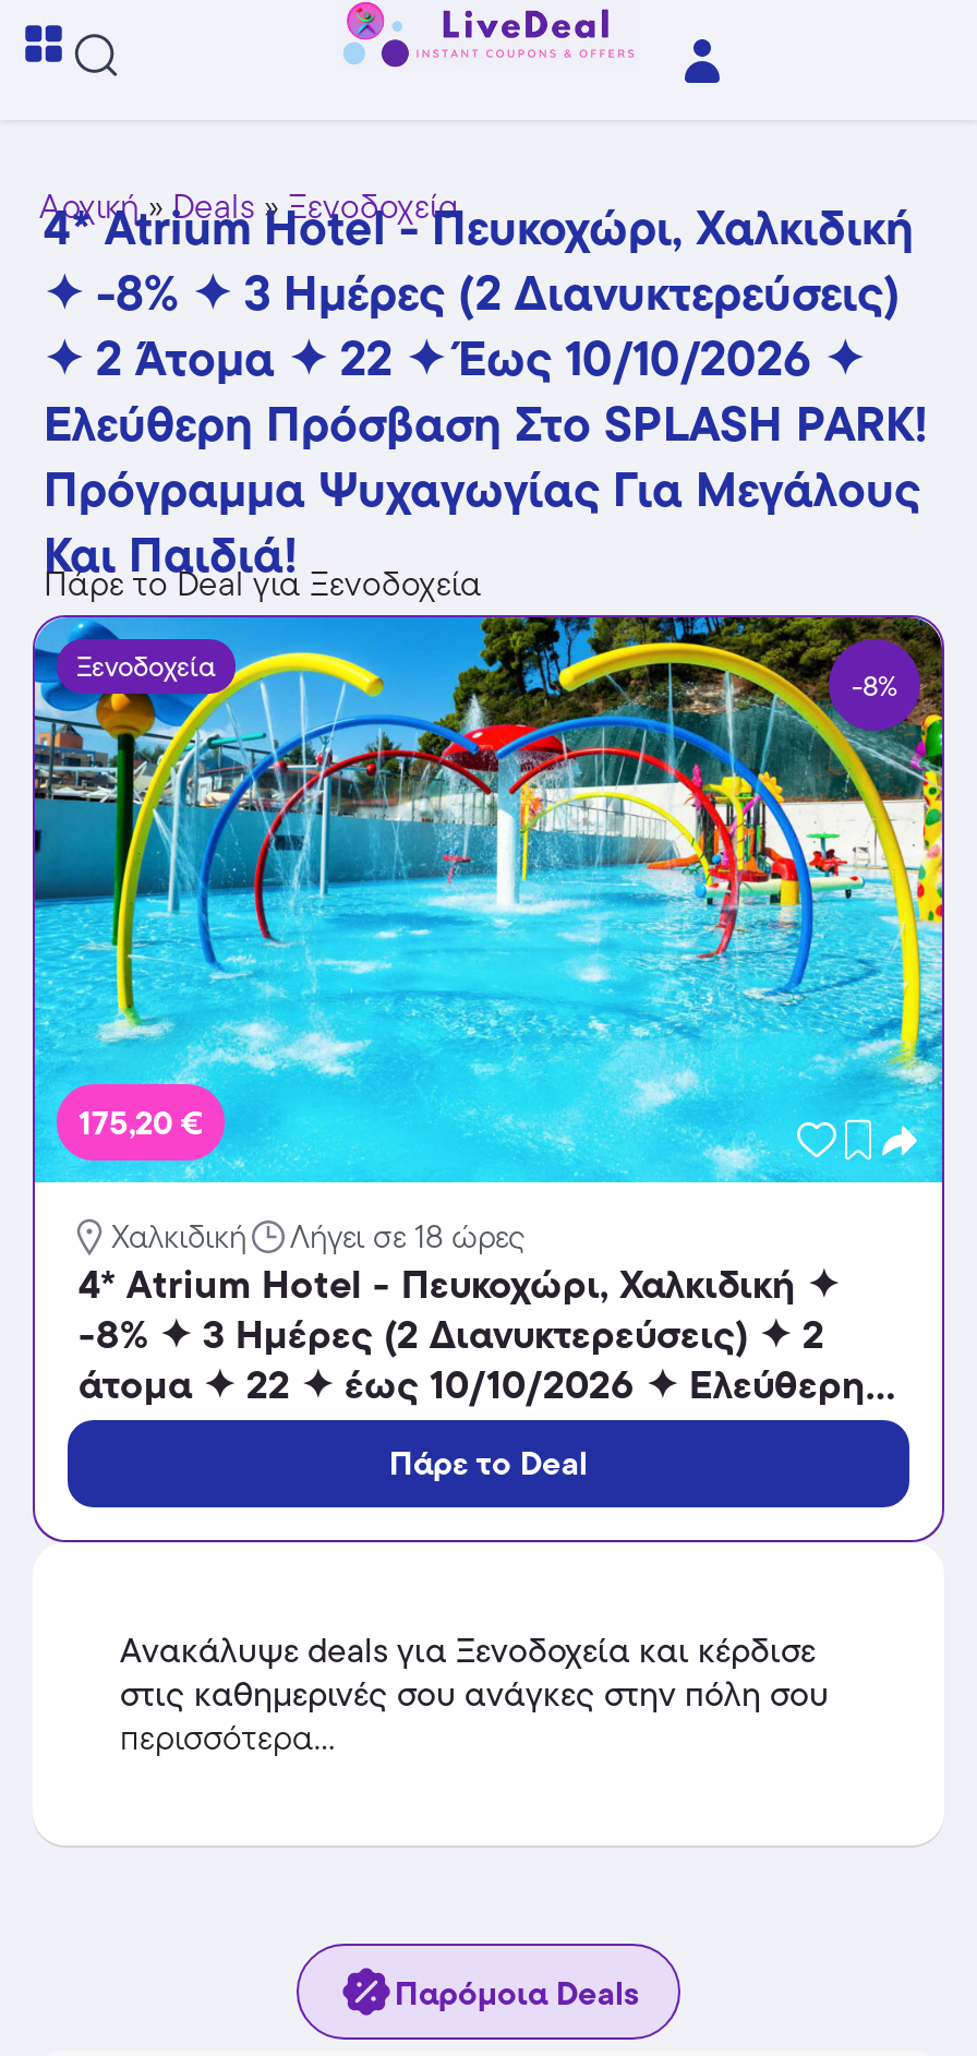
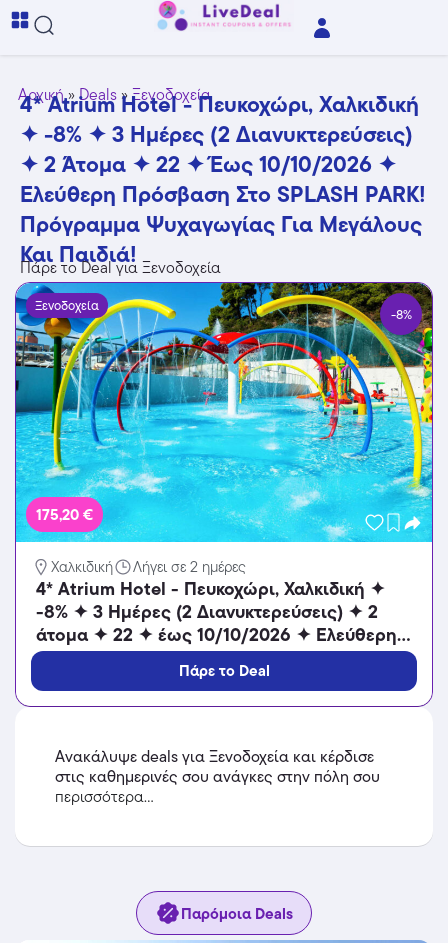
[290,1213,526,1259] Λήγει σε 18 ώρες -> [133,556,246,577] Λήγει σε 2 ημέρες

